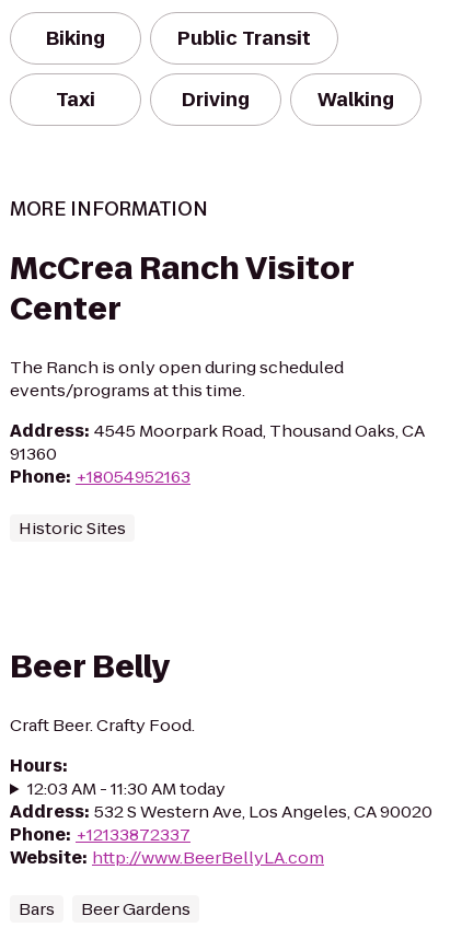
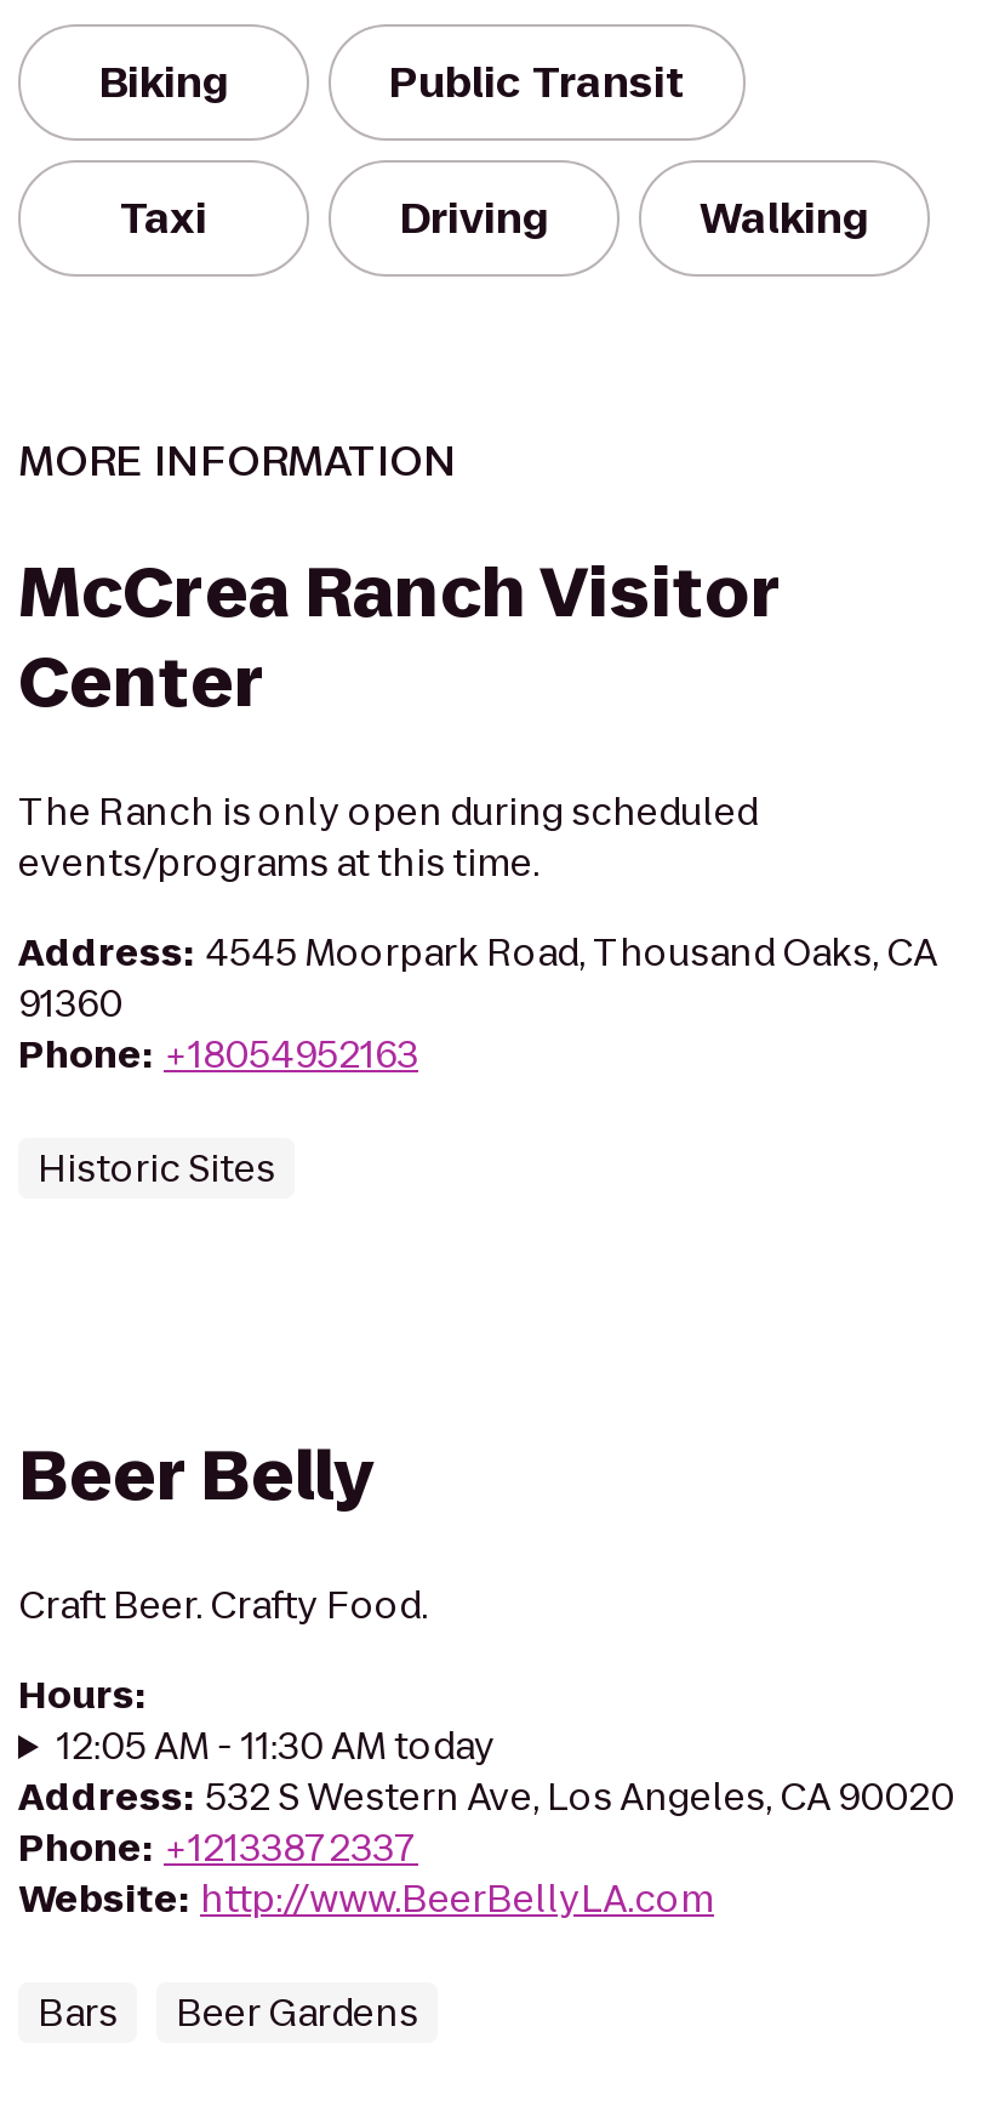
[27,777,225,800] 12:03 AM - 11:30 AM today -> [57,1720,496,1771] 12:05 AM - 11:30 AM today

